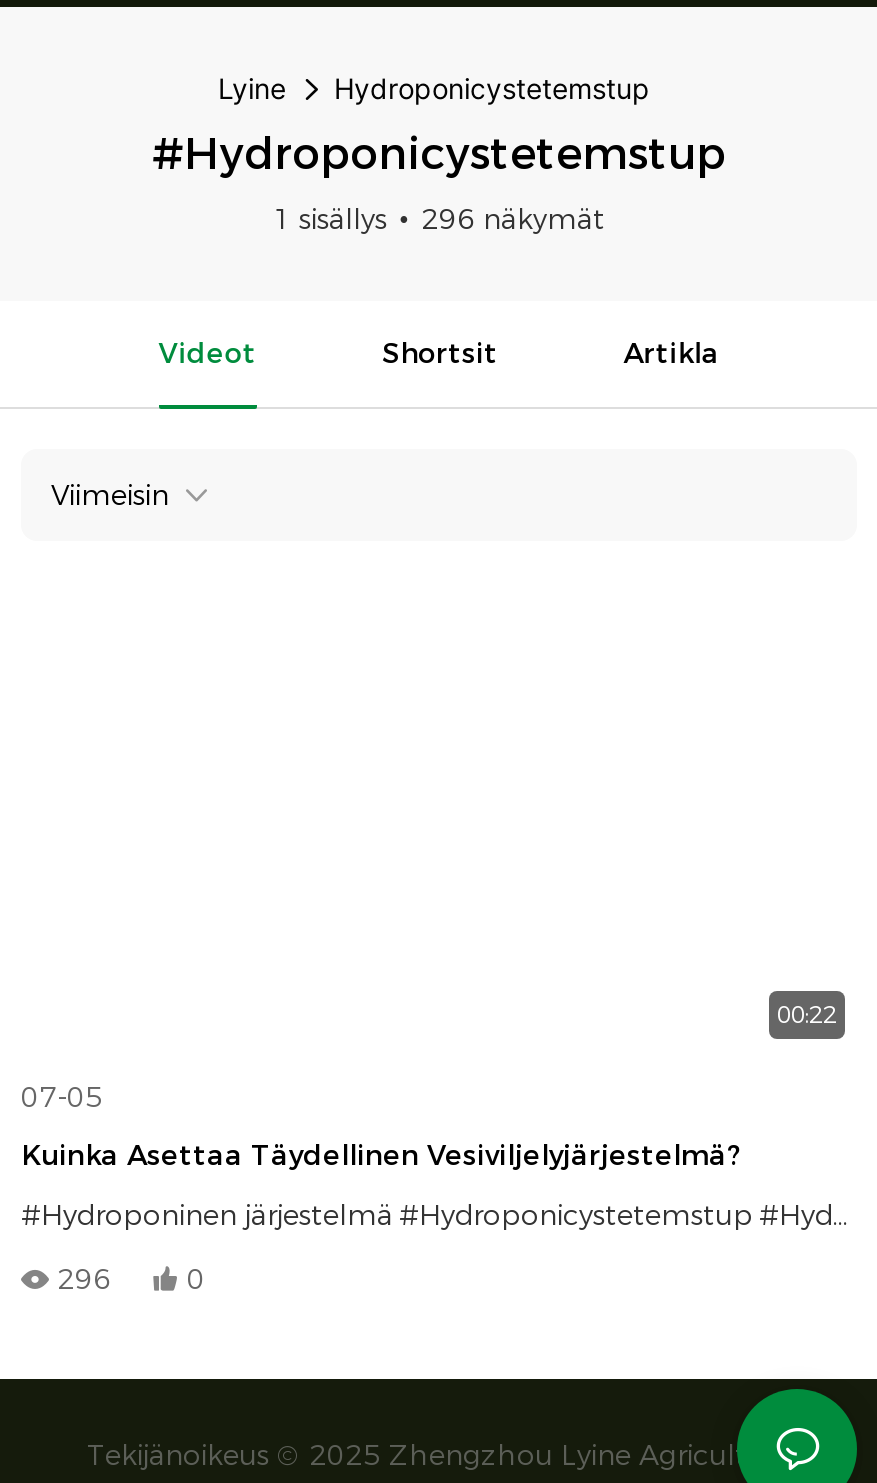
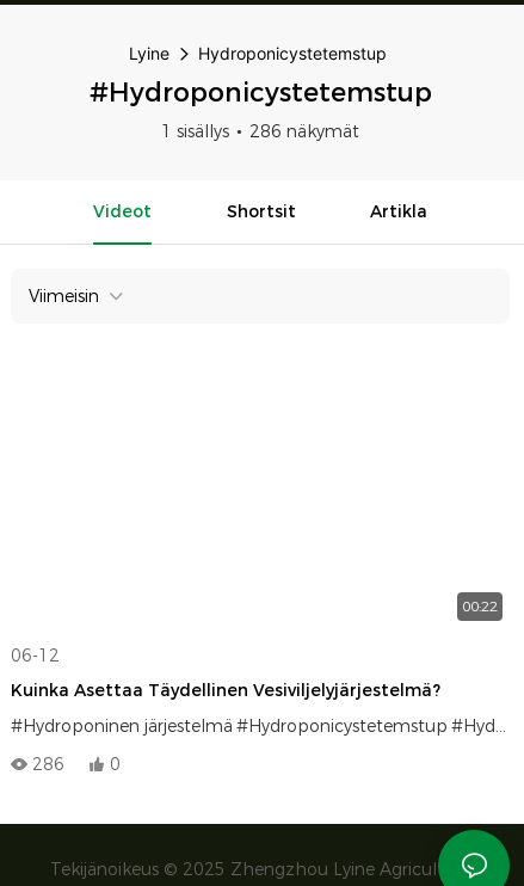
[273,201,605,237] 1 sisällys 296 näkymät -> [161,121,359,142] 1 sisällys 286 näkymät
[21,1079,103,1115] 07-05 -> [11,645,60,666] 06-12
[57,1261,111,1297] 296 -> [32,754,64,775] 286

